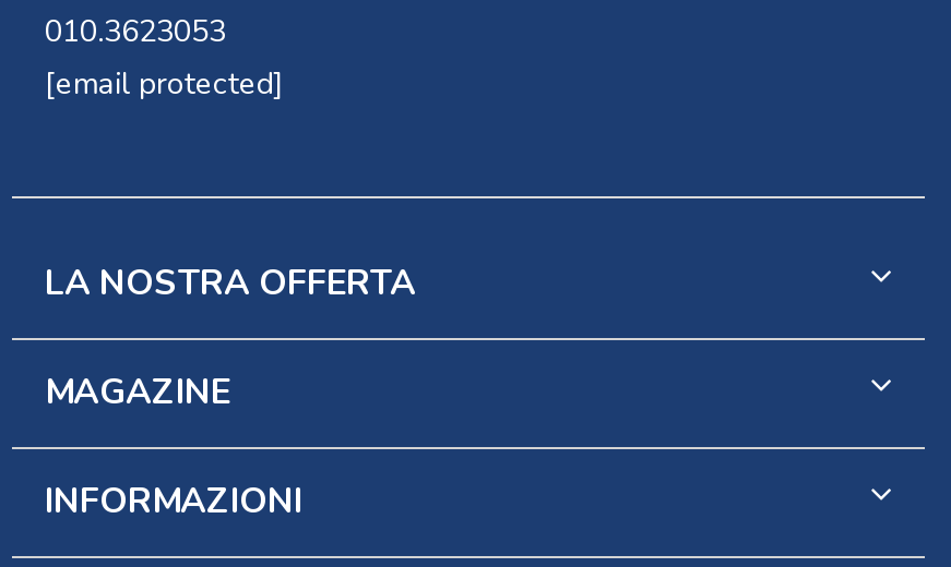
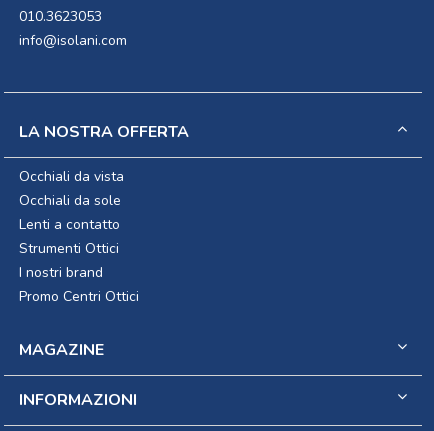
[45,64,285,105] [email protected] -> [19,31,127,50] info@isolani.com
none -> [19,167,139,306] Occhiali da vista | Occhiali da sole | Lenti a contatto | Strumenti Ottici | I nostri brand | Promo Centri Ottici

